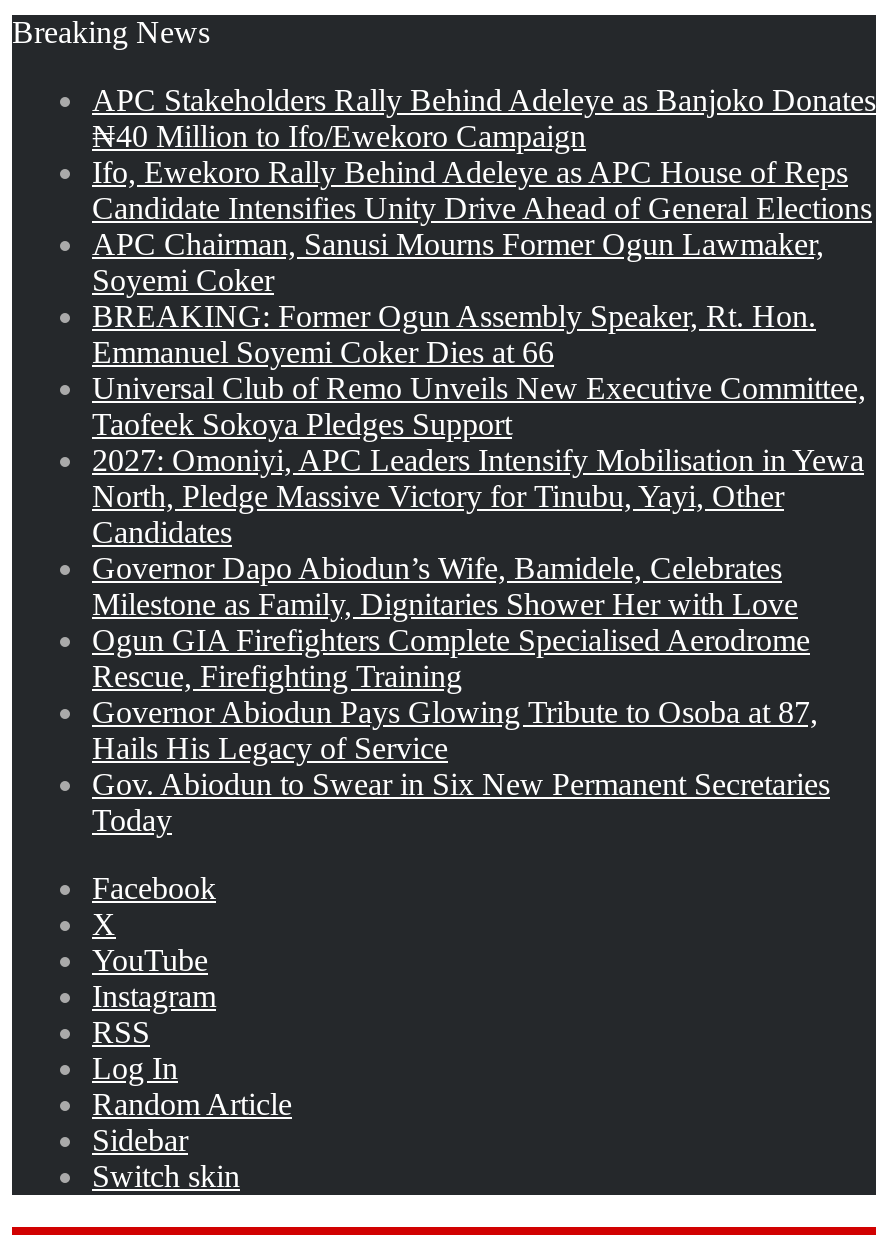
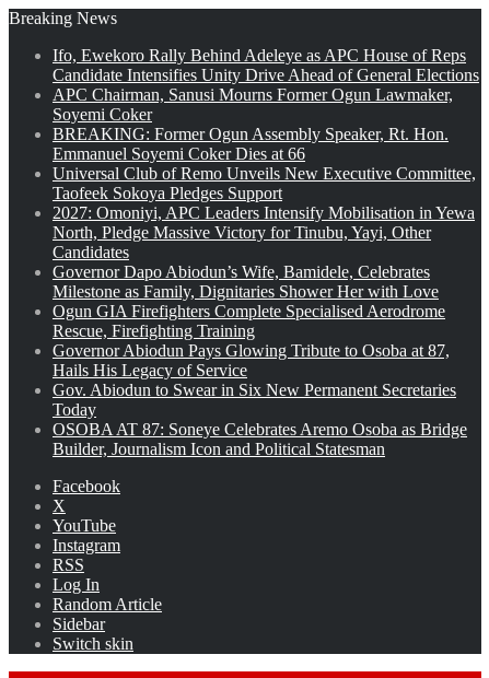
[92,83,876,153] APC Stakeholders Rally Behind Adeleye as Banjoko Donates | ₦40 Million to Ifo/Ewekoro Campaign -> none
moved [92,155,872,837] -> [53,46,479,419]: Ifo, Ewekoro Rally Behind Adeleye as APC House of Reps | Candidate Intensifies Unity Drive Ahead of General Elections | APC Chairman, Sanusi Mourns Former Ogun Lawmaker, | ... | Gov. Abiodun to Swear in Six New Permanent Secretaries | Today
none -> [53,420,467,458] OSOBA AT 87: Soneye Celebrates Aremo Osoba as Bridge | Builder, Journalism Icon and Political Statesman

